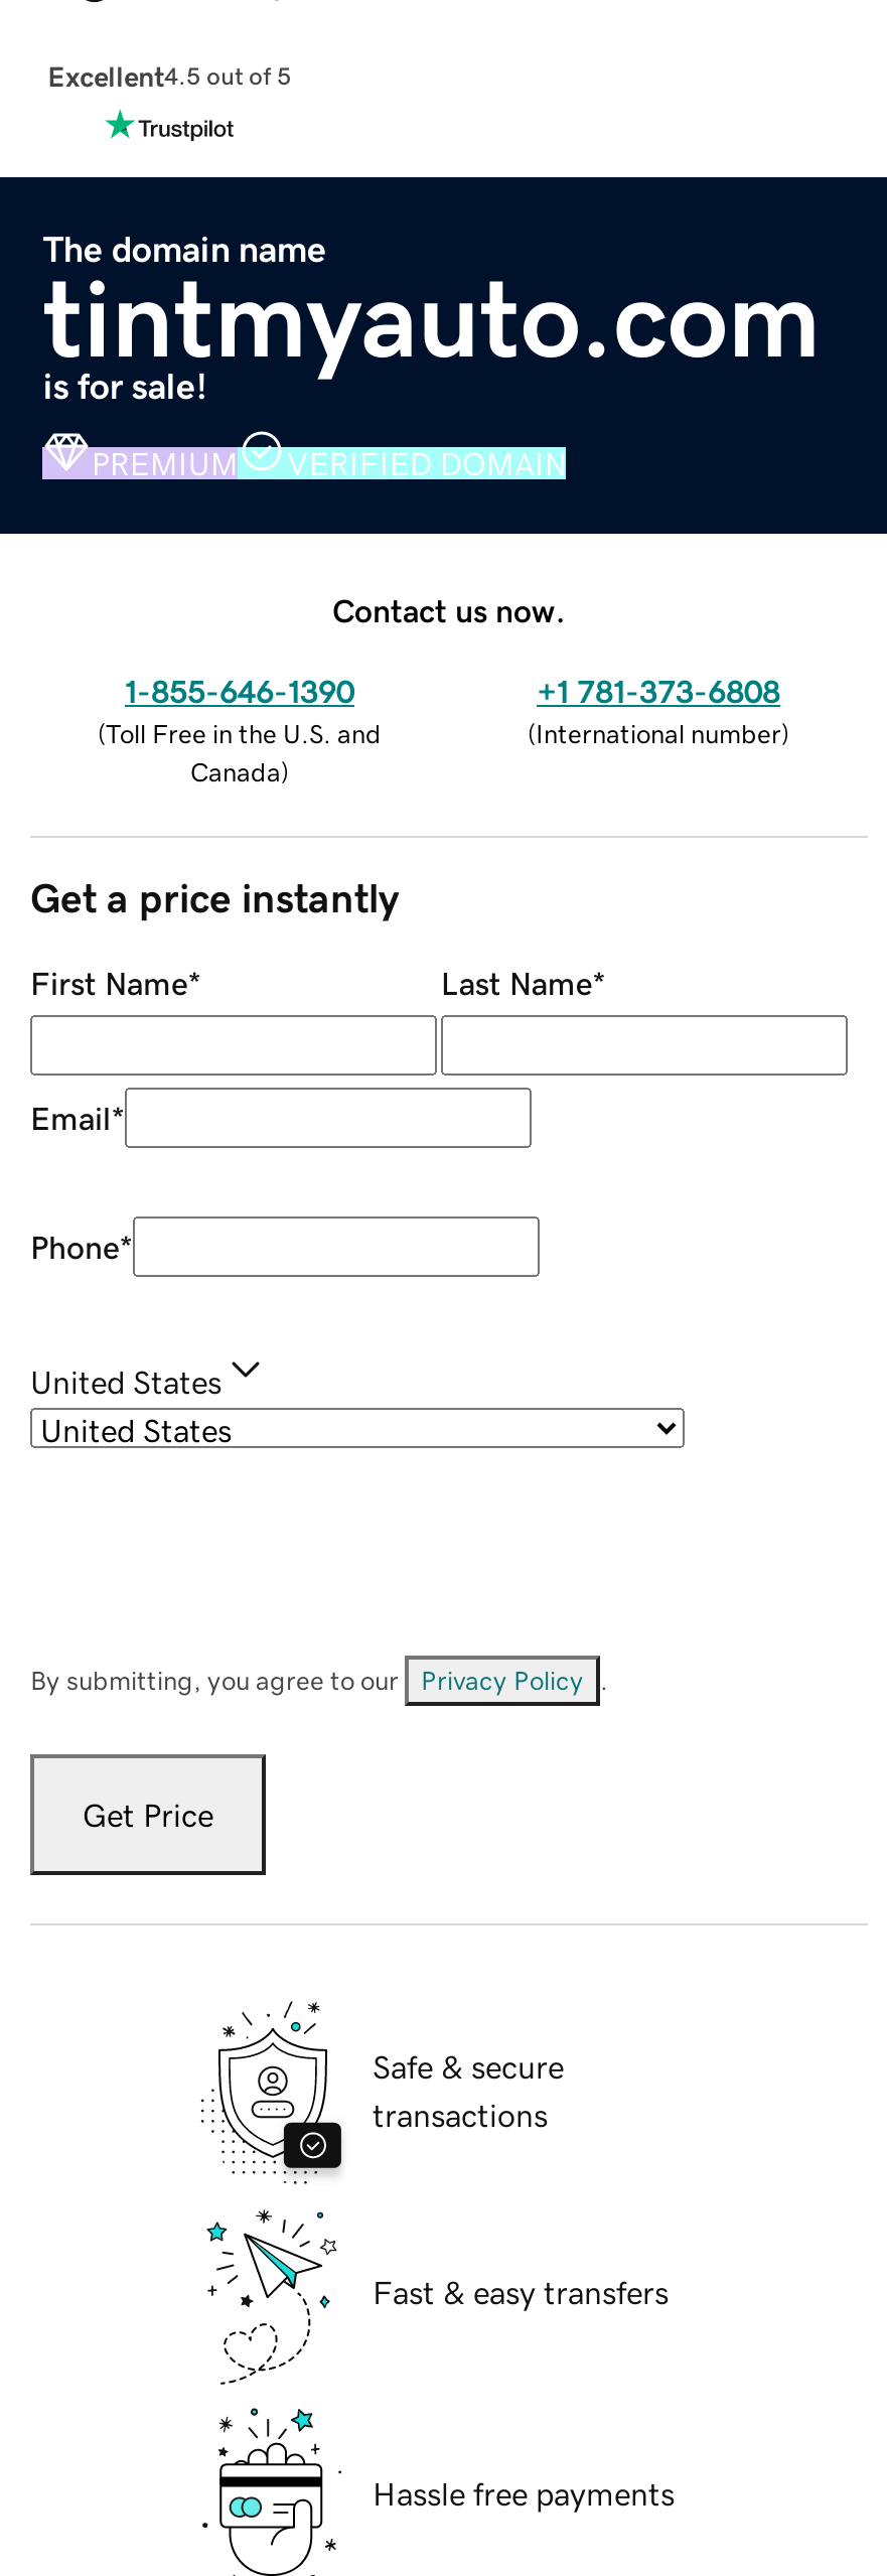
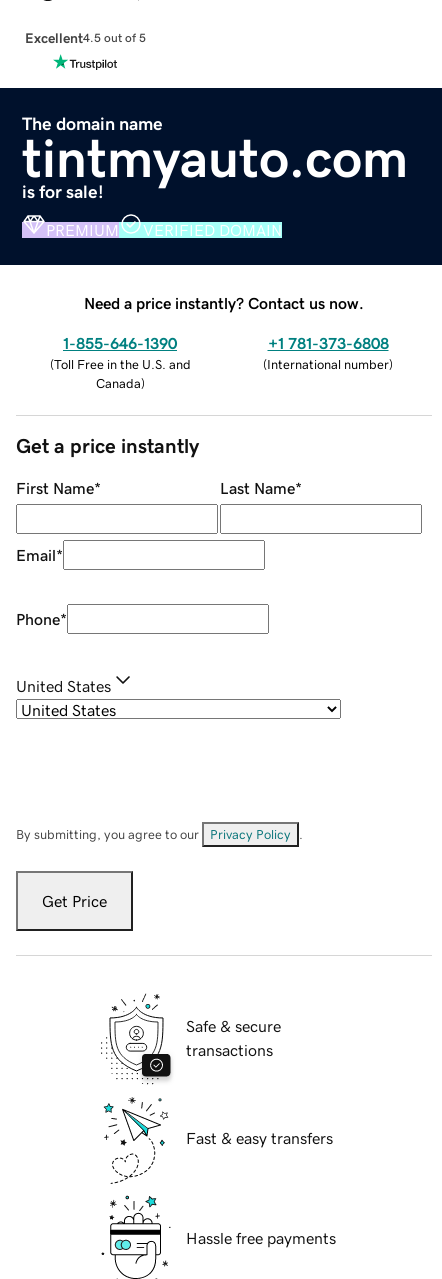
[332,593,566,626] Contact us now. -> [84,295,364,311] Need a price instantly? Contact us now.

